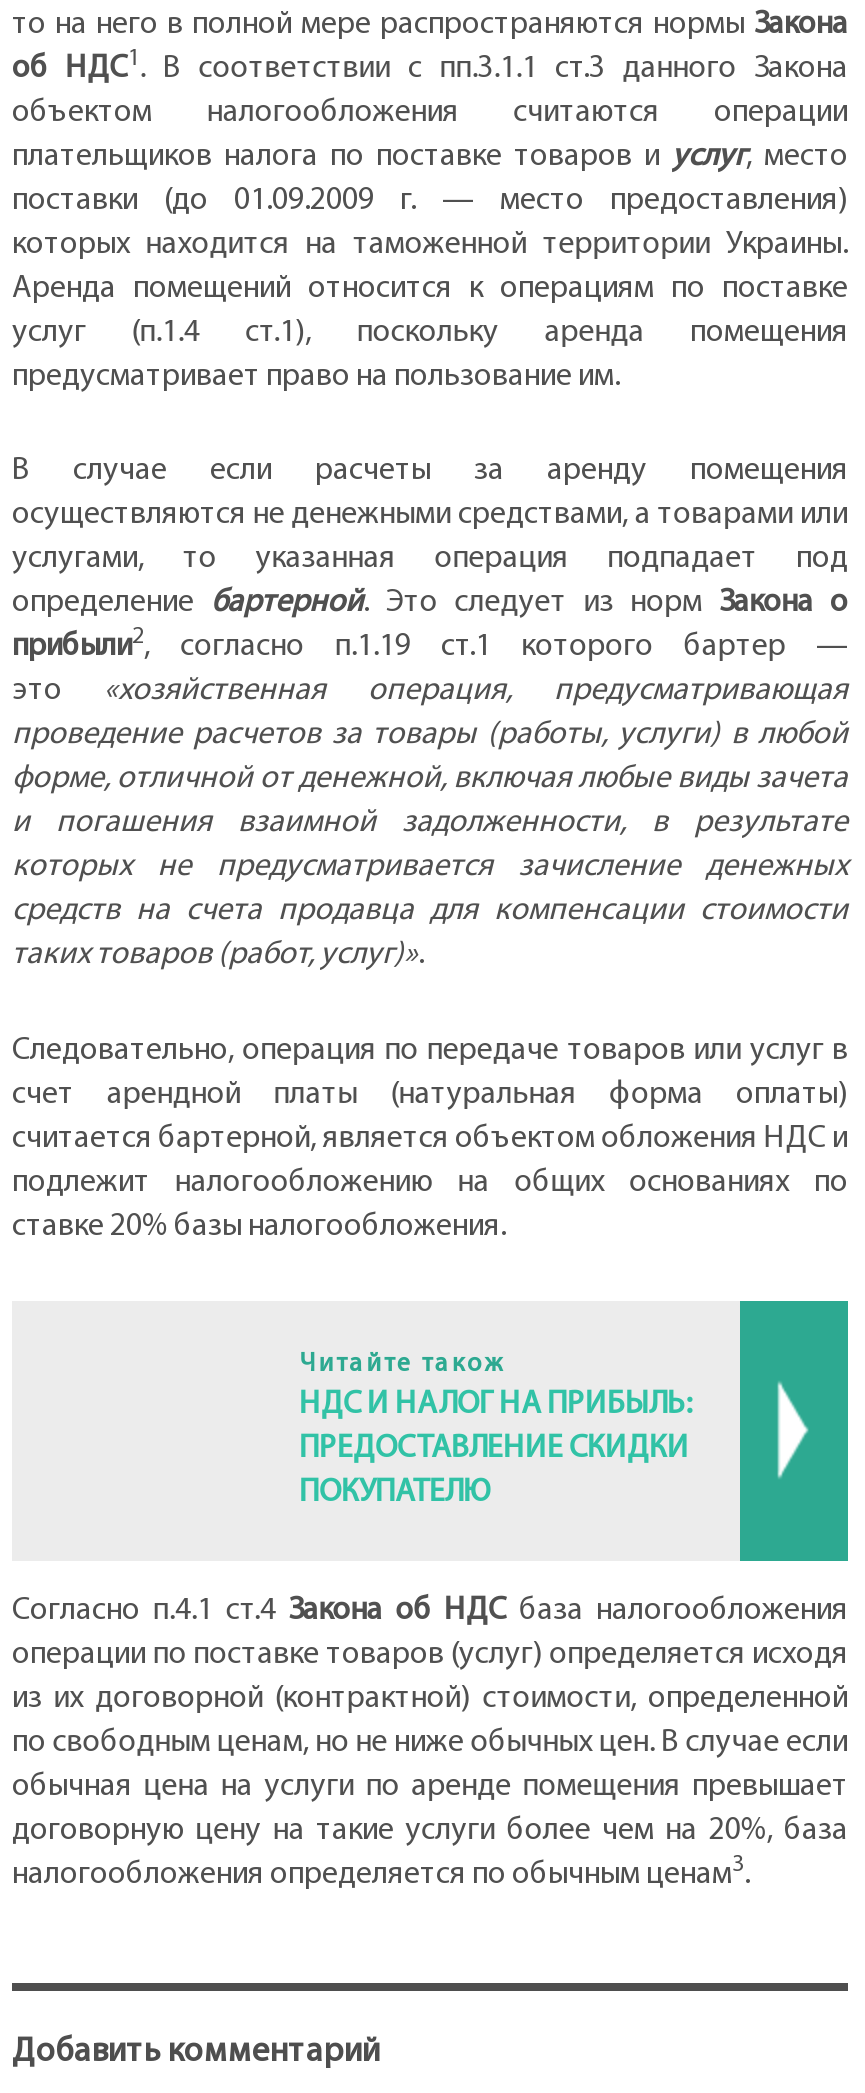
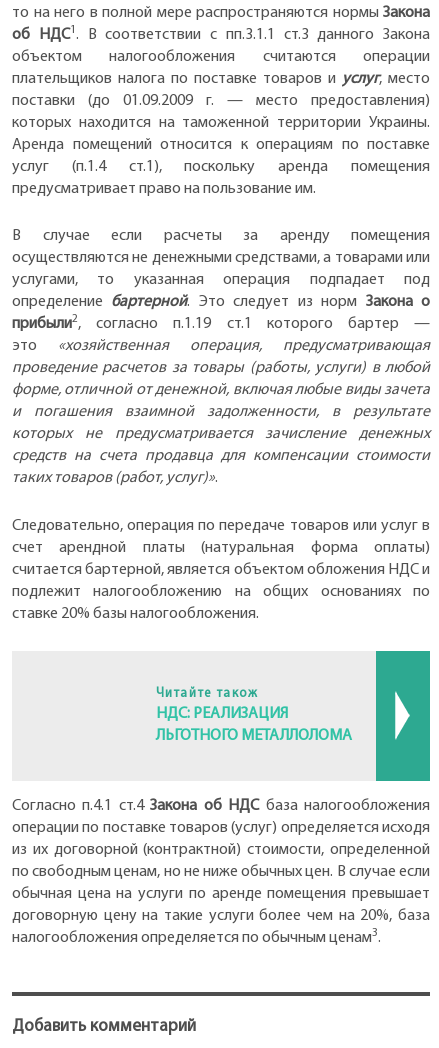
[299,1388,691,1508] НДС И НАЛОГ НА ПРИБЫЛЬ: | ПРЕДОСТАВЛЕНИЕ СКИДКИ | ПОКУПАТЕЛЮ -> [156,706,352,744] НДС: РЕАЛИЗАЦИЯ | ЛЬГОТНОГО МЕТАЛЛОЛОМА

